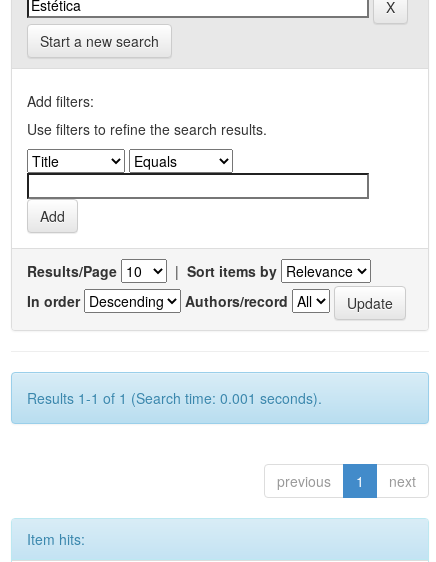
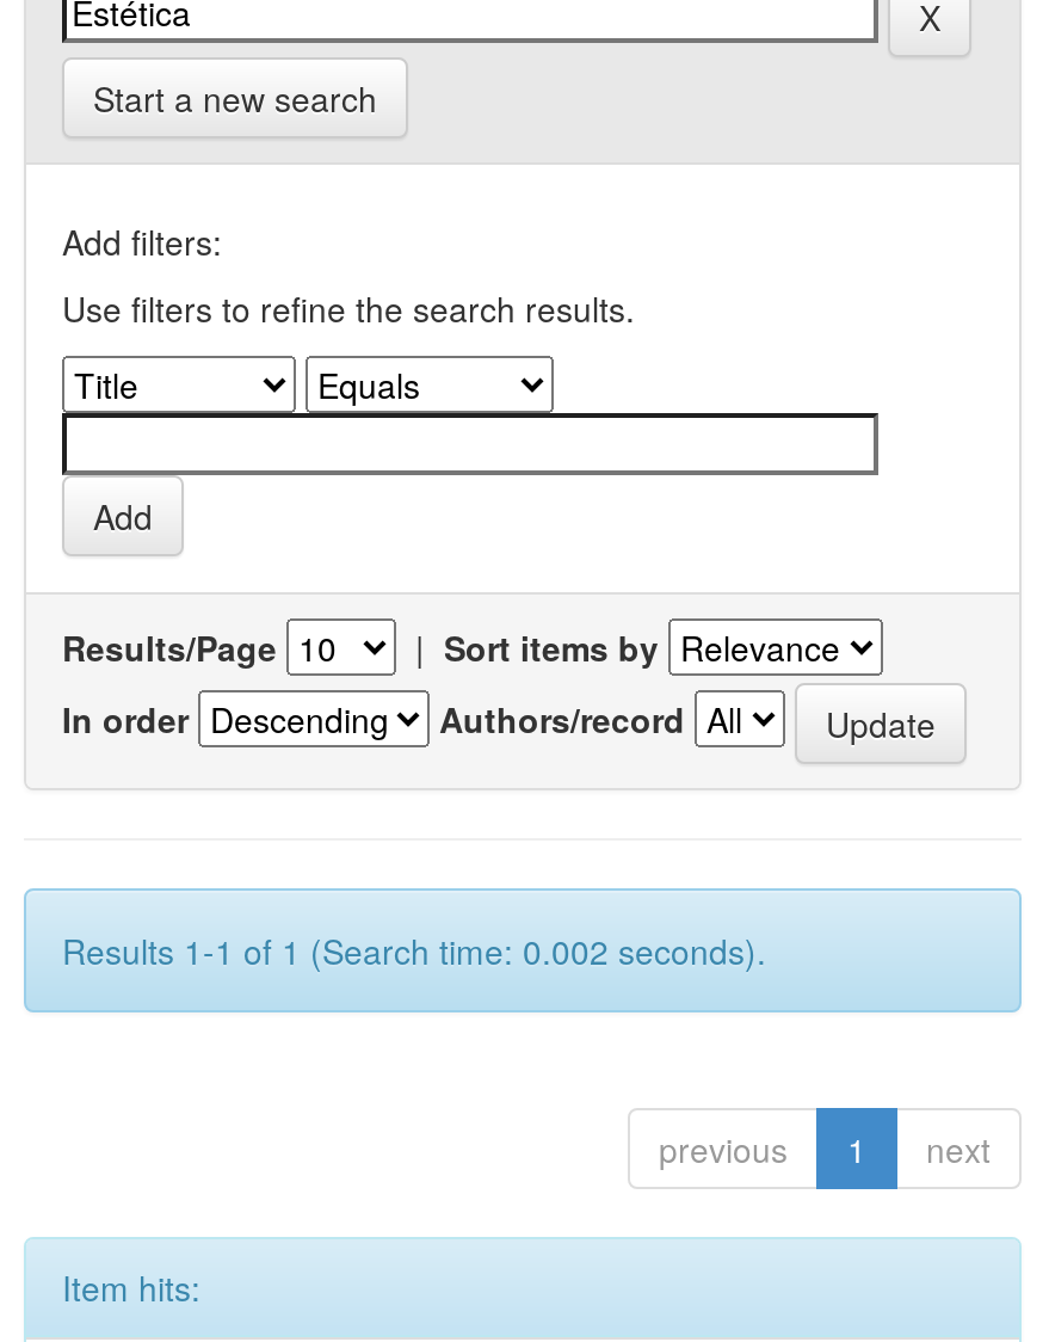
[27,388,322,408] Results 1-1 of 1 (Search time: 0.001 seconds). -> [62,927,766,974] Results 1-1 of 1 (Search time: 0.002 seconds).

